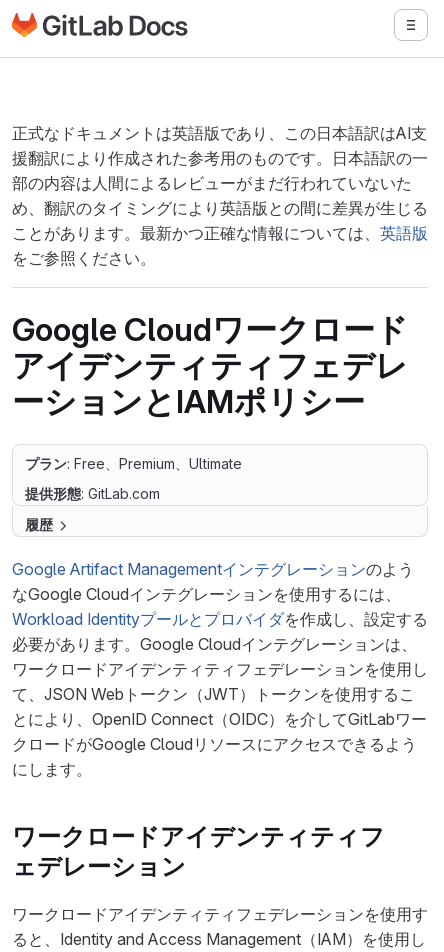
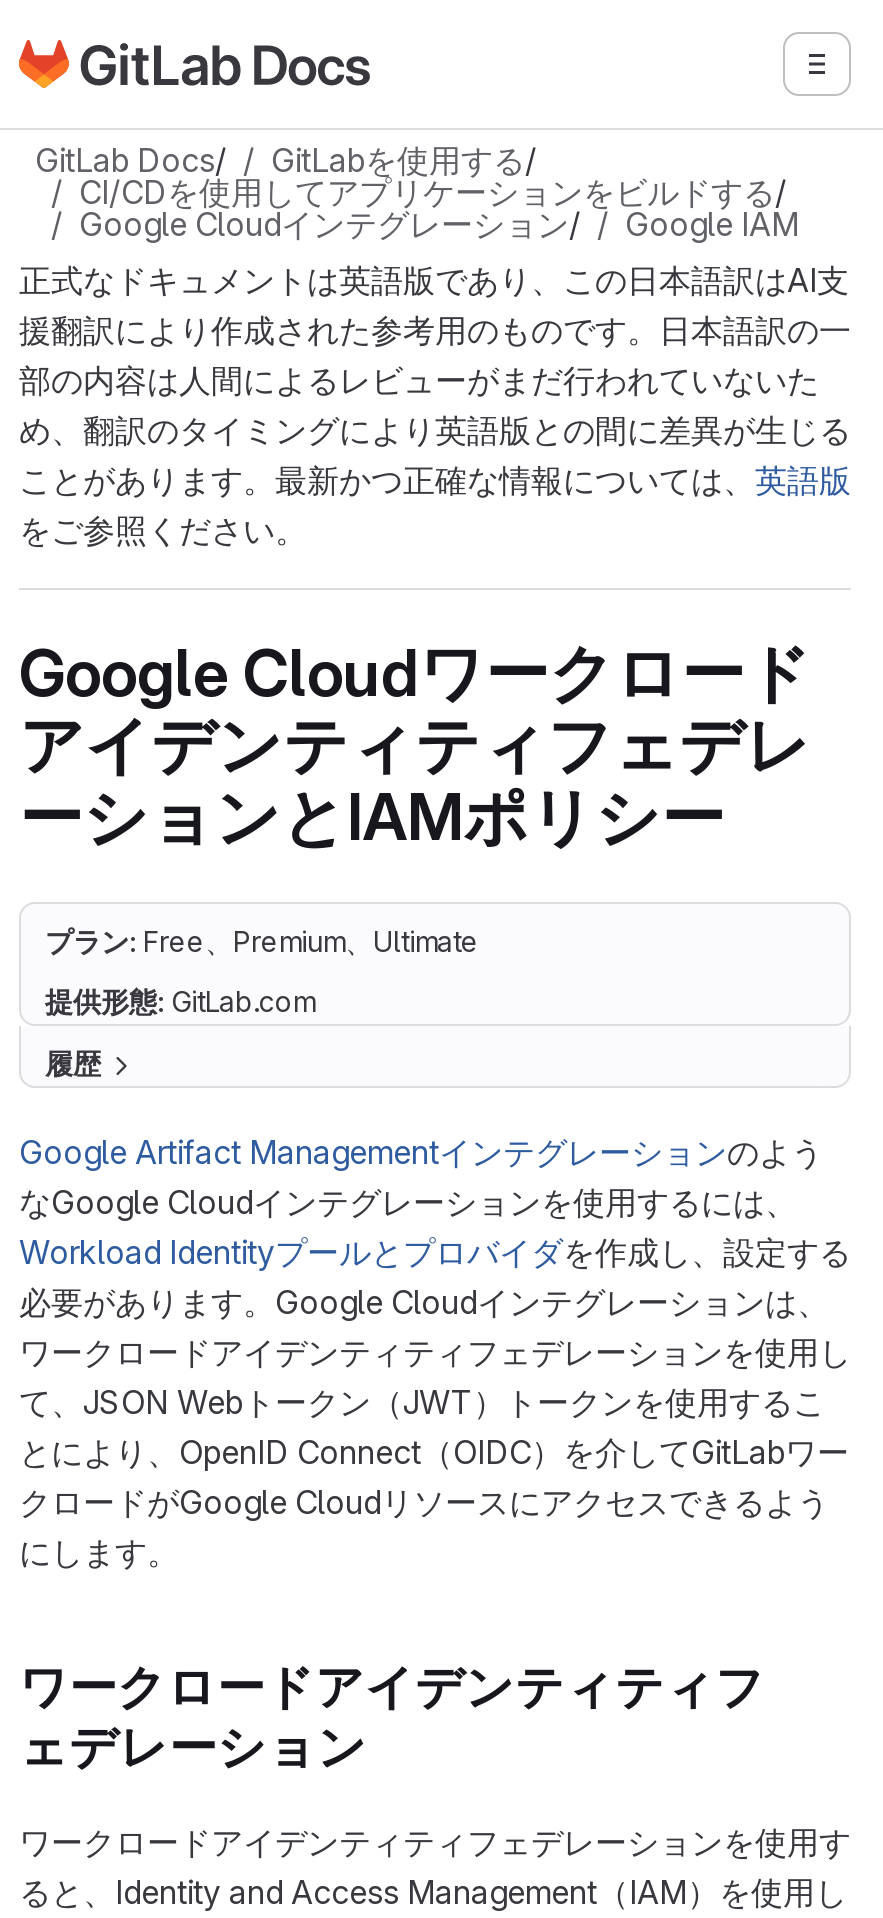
none -> [35,140,799,244] GitLab Docs/ | GitLabを使用する/ | CI/CDを使用してアプリケーションをビルドする/ | Google Cloudインテグレーション/ | Google IAM

